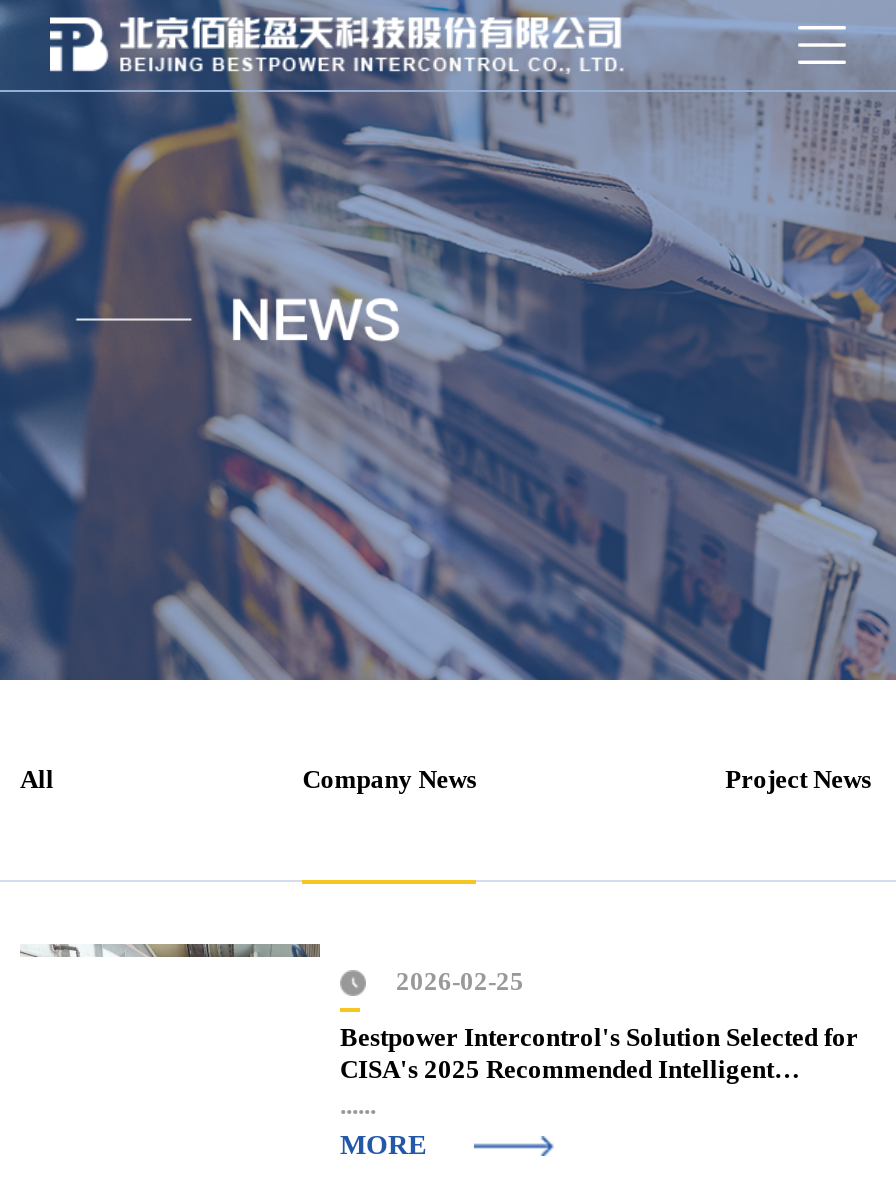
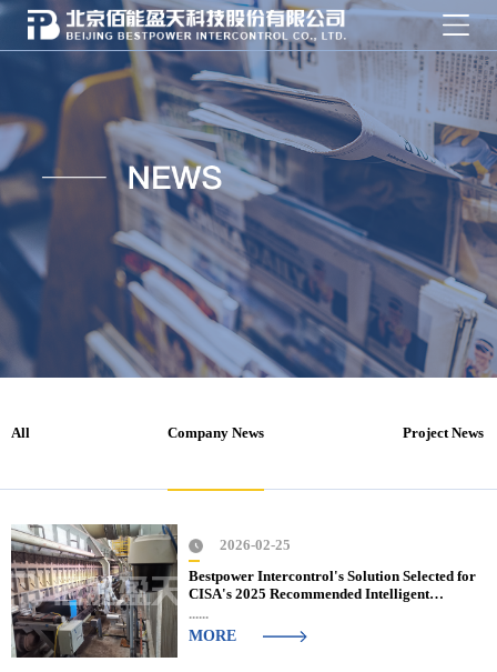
none -> [10,531,179,659] [image]

